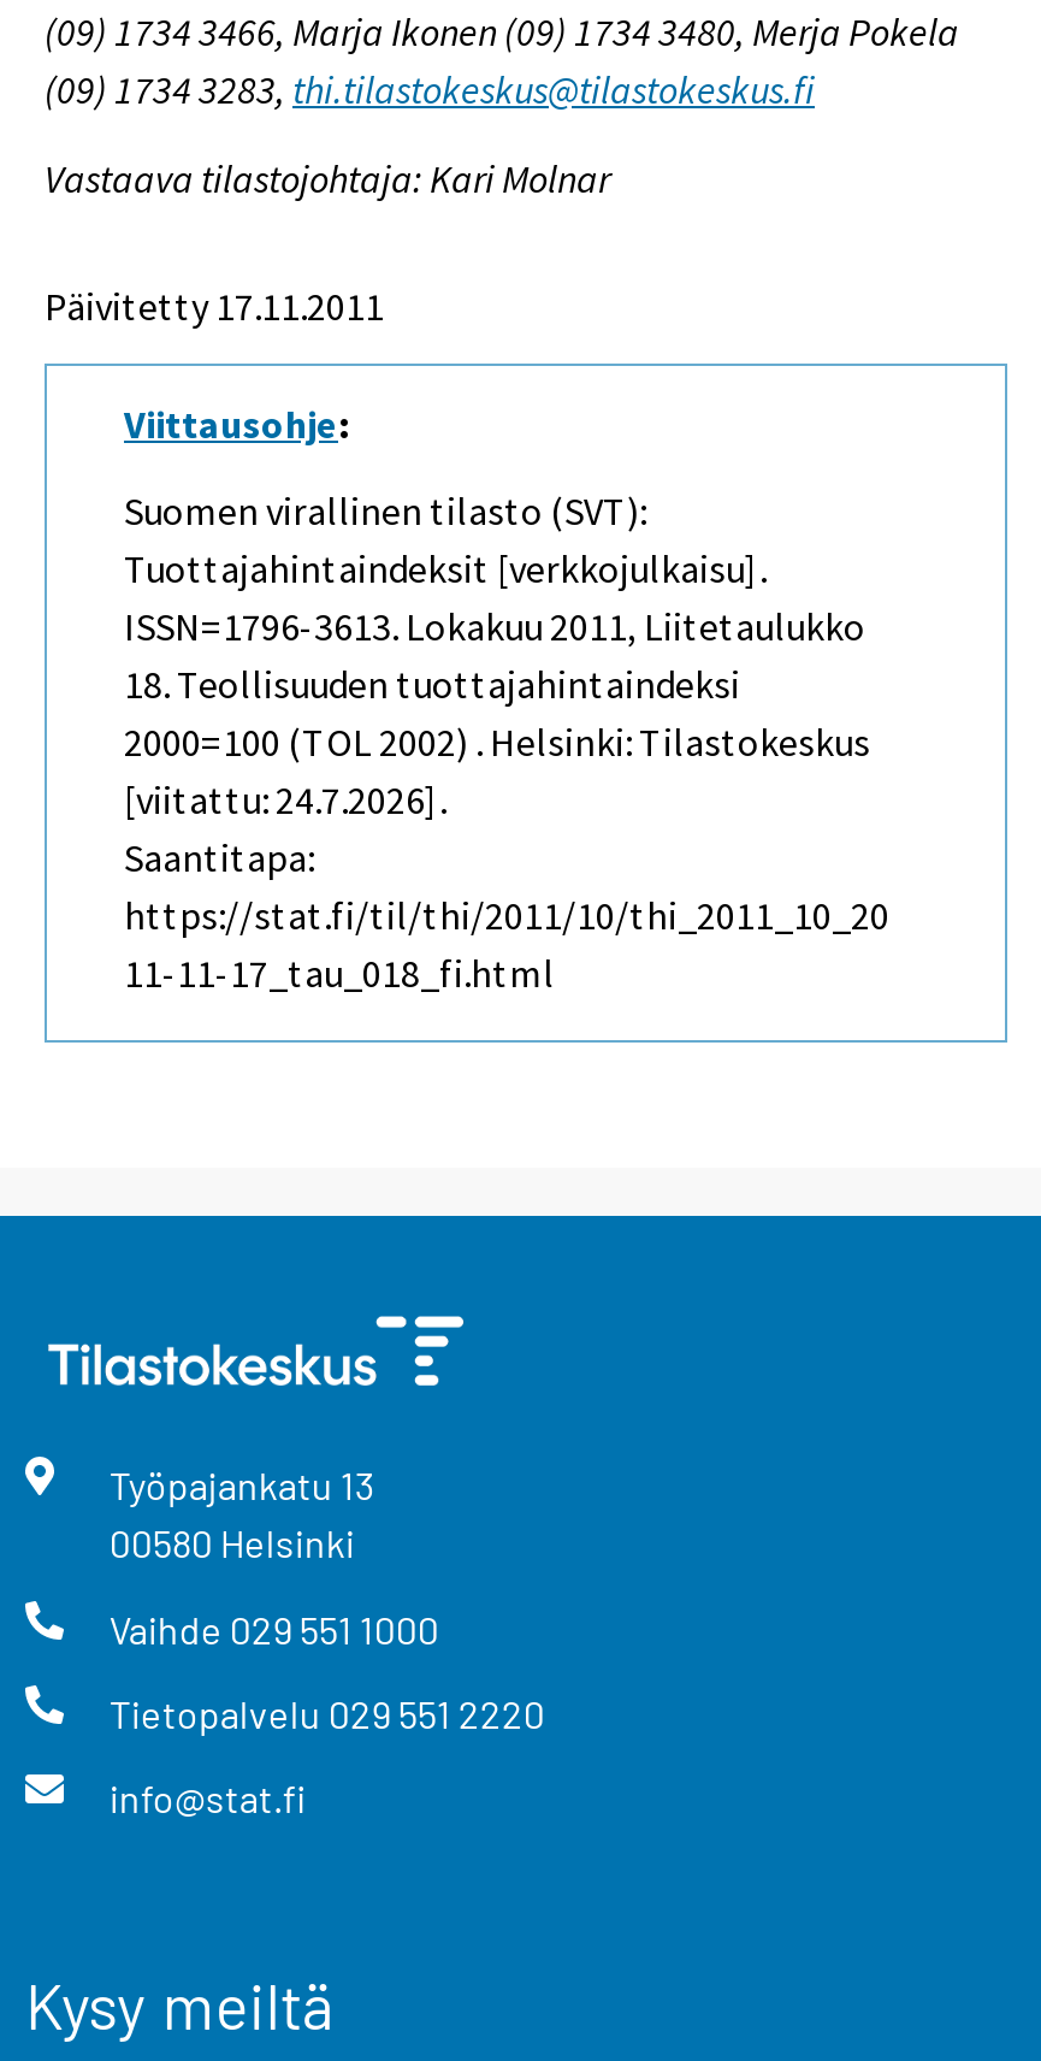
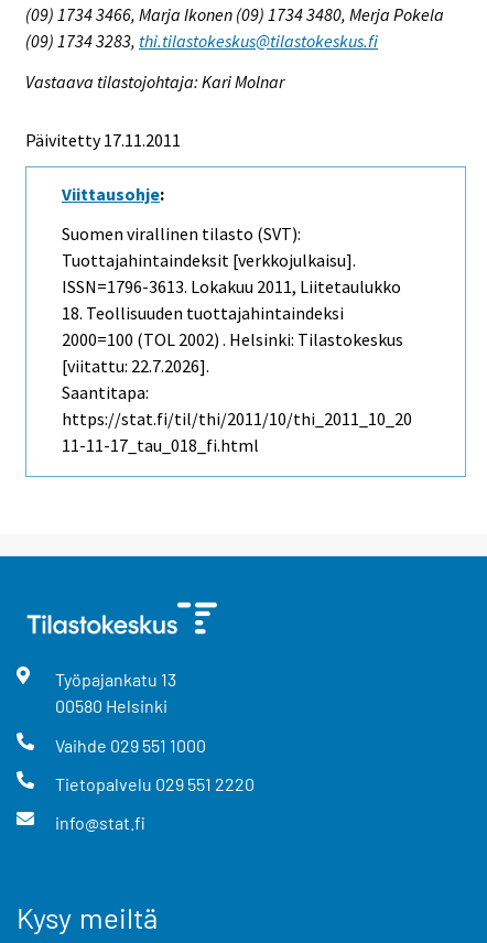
[124,776,446,825] [viitattu: 24.7.2026]. -> [62,355,209,377] [viitattu: 22.7.2026].

